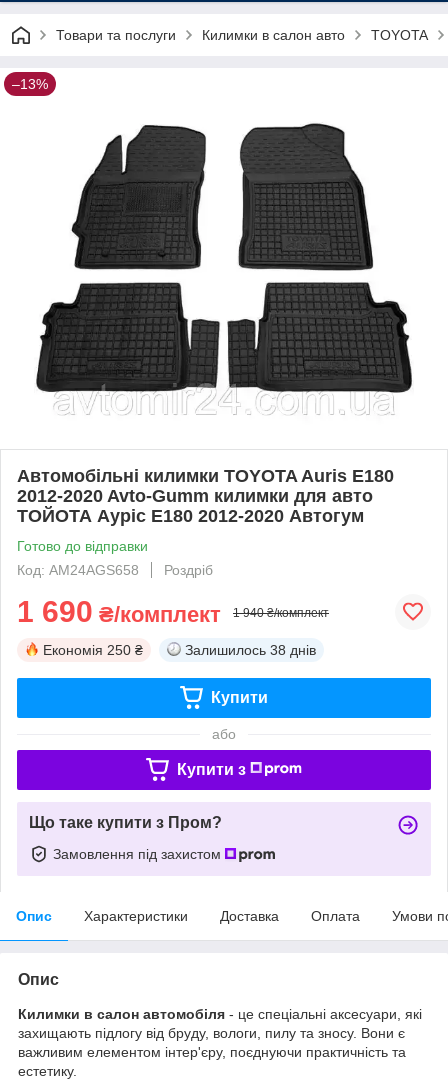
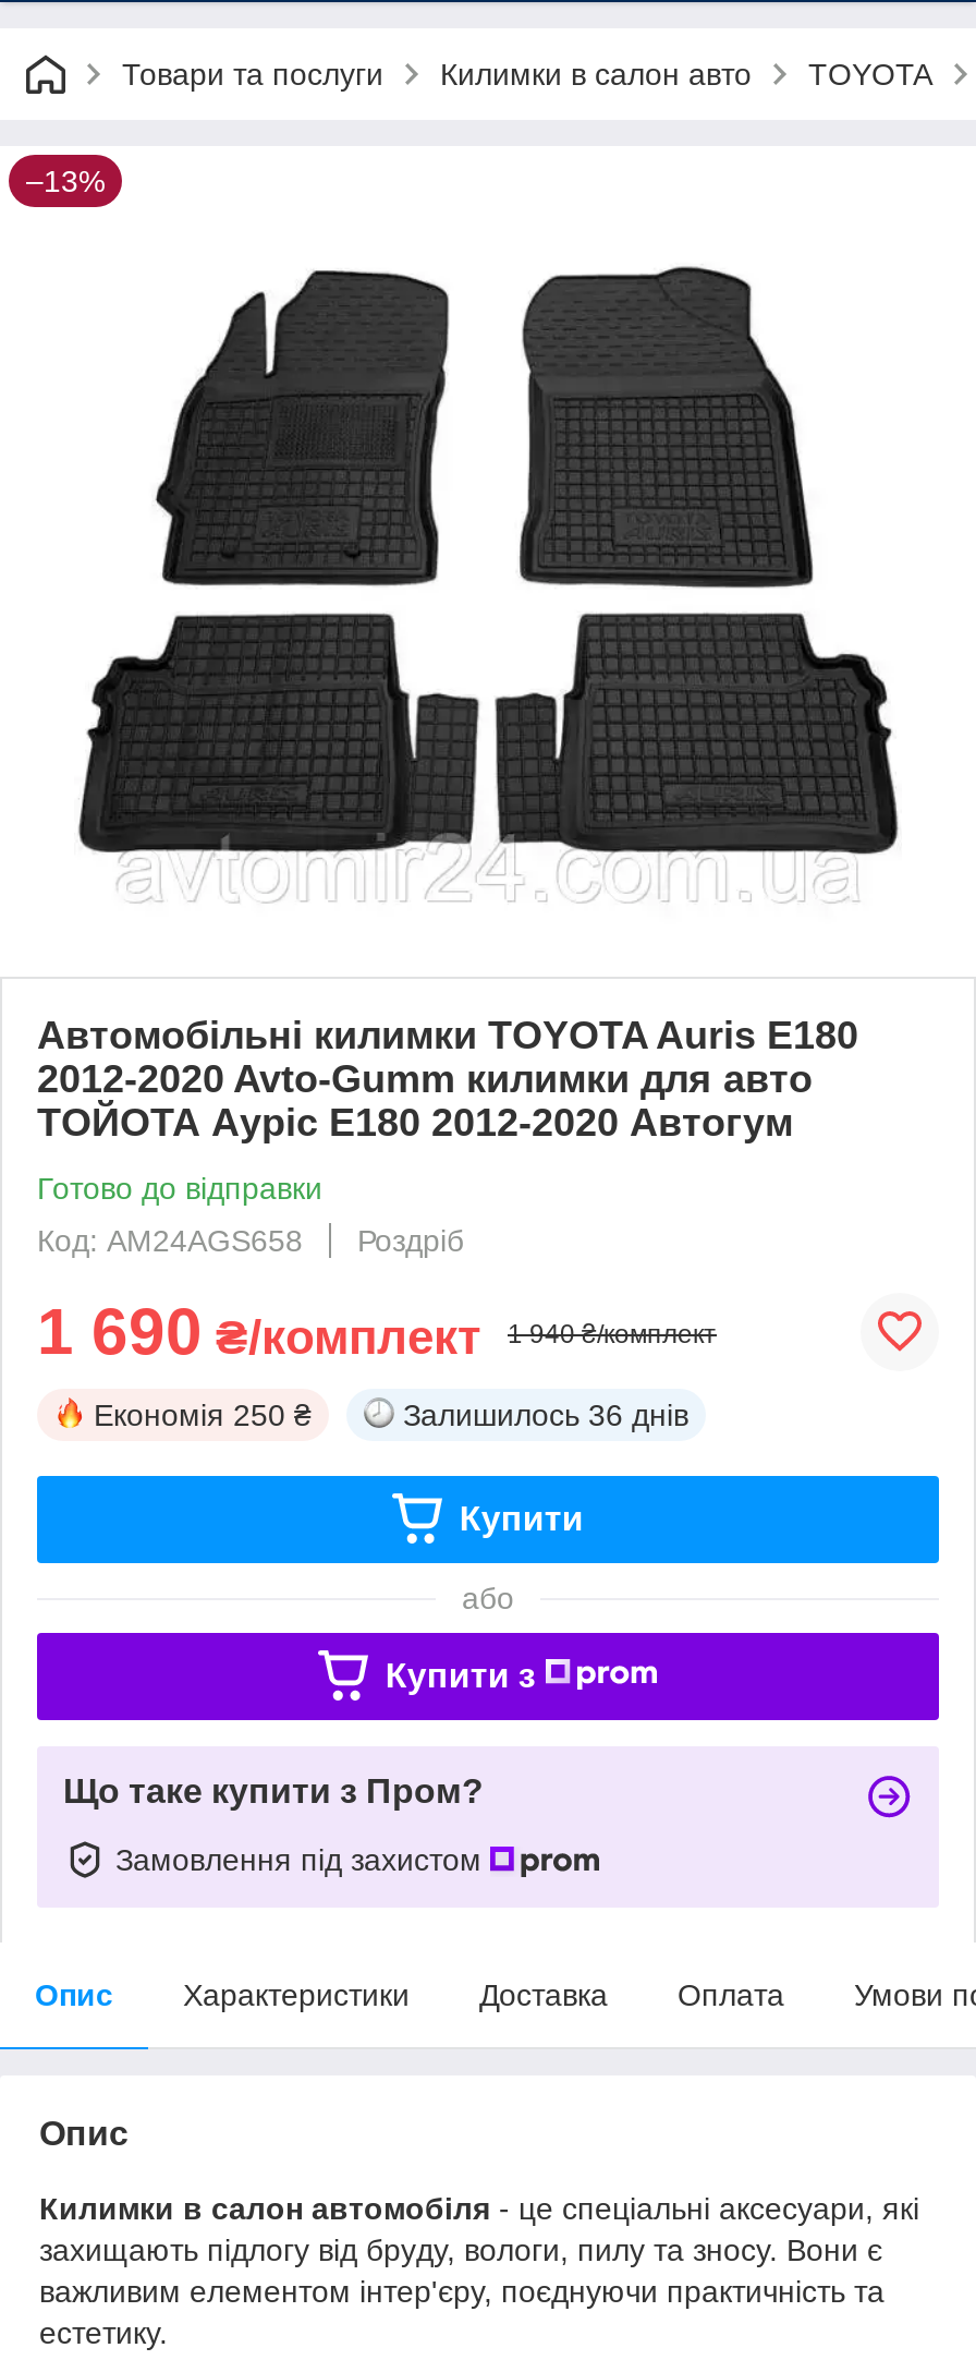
[185,642,316,658] Залишилось 38 днів -> [403,1397,688,1432] Залишилось 36 днів

